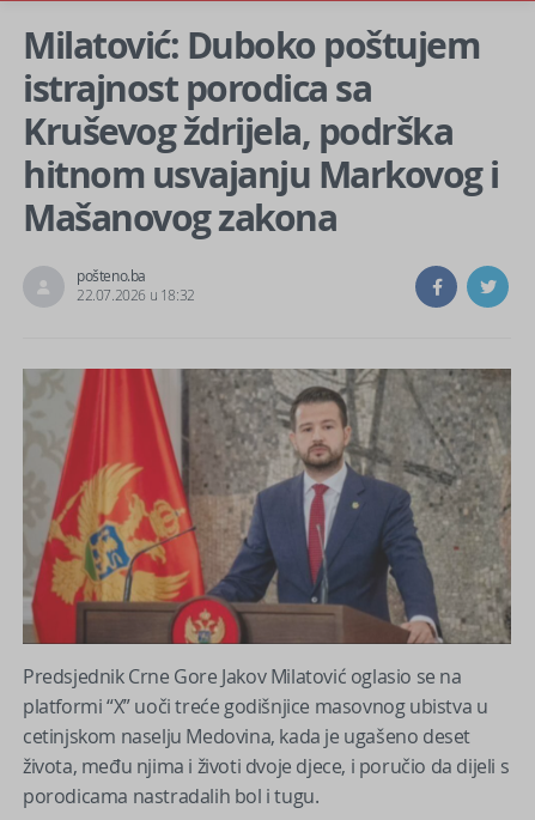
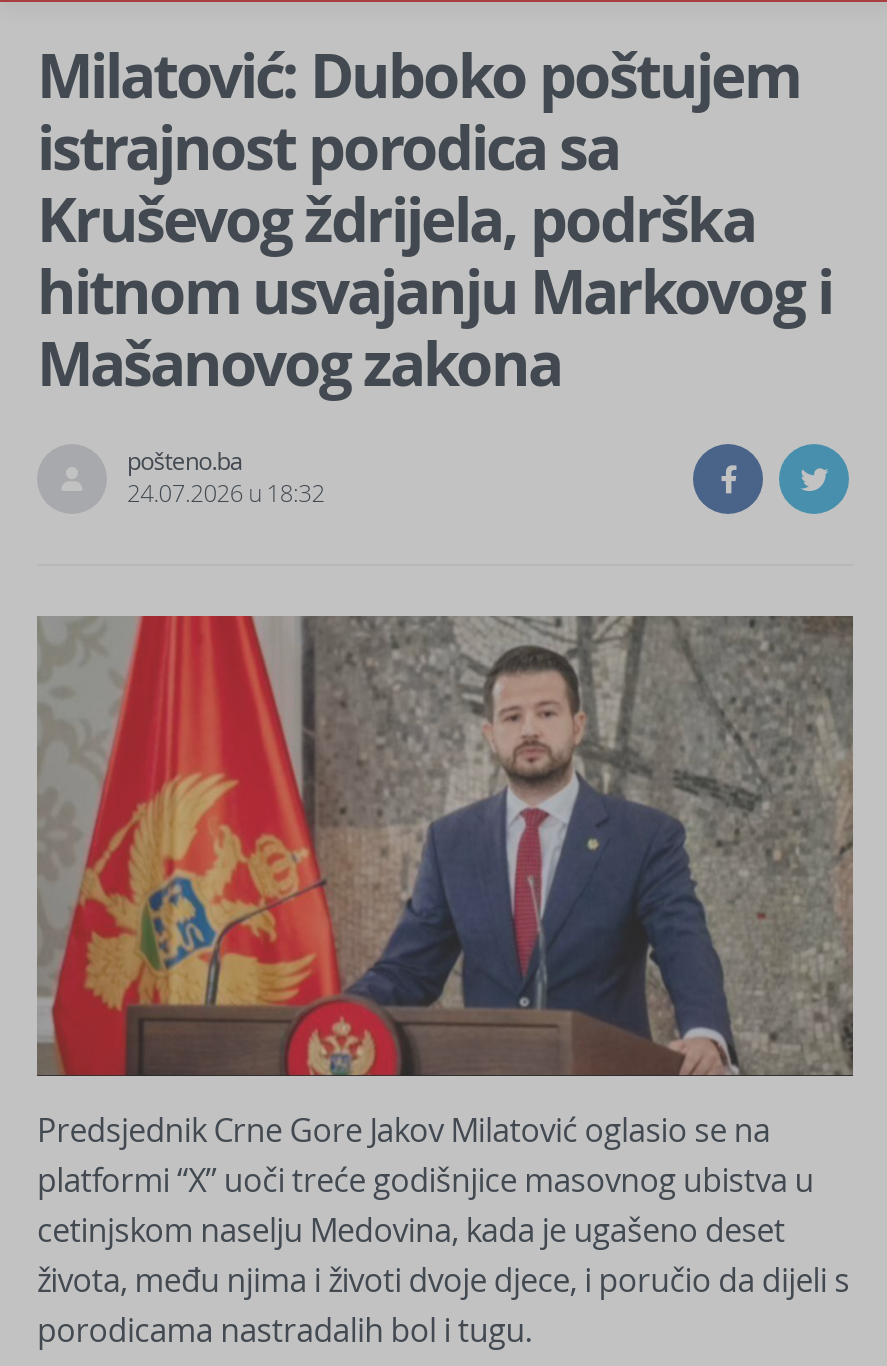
[77,285,195,304] 22.07.2026 u 18:32 -> [127,476,325,508] 24.07.2026 u 18:32

